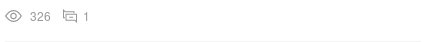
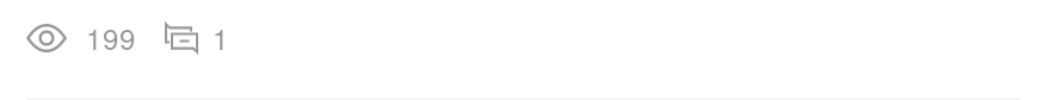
[30,7,90,24] 326 1 -> [86,17,229,57] 199 1

